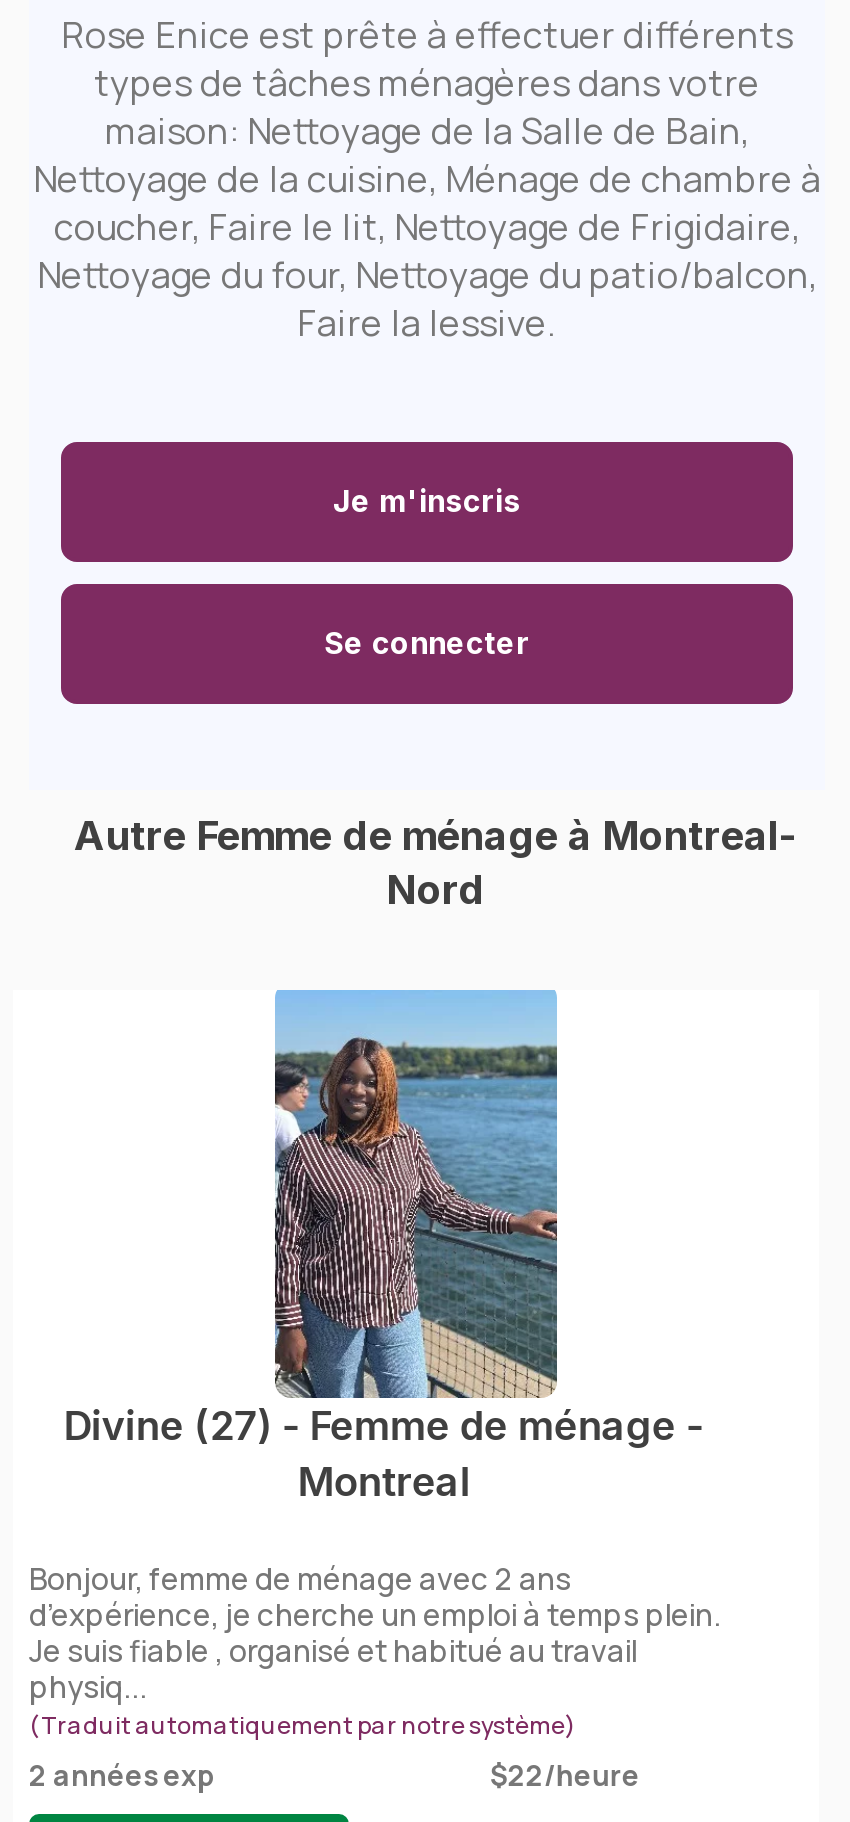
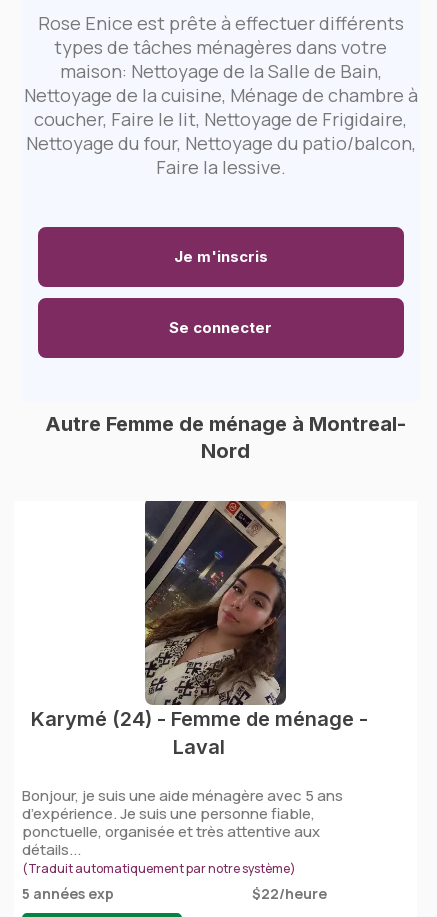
[63,988,703,1507] [image] | Divine (27) - Femme de ménage - | Montreal -> [31,500,368,759] [image] | Karymé (24) - Femme de ménage - | Laval
[29,1559,721,1709] Bonjour, femme de ménage avec 2 ans | d’expérience, je cherche un emploi à temps plein. | Je suis fiable , organisé et habitué au travail | physiq... -> [22,785,343,860] Bonjour, je suis une aide ménagère avec 5 ans | d’expérience. Je suis une personne fiable, | ponctuelle, organisée et très attentive aux | détails...
[29,1757,215,1795] 2 années exp -> [22,884,114,903] 5 années exp

